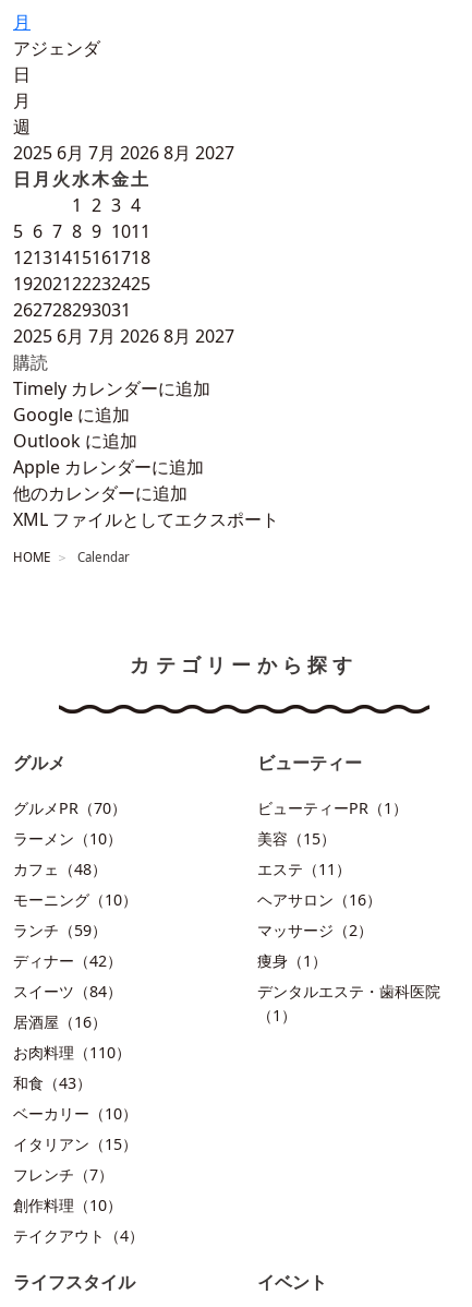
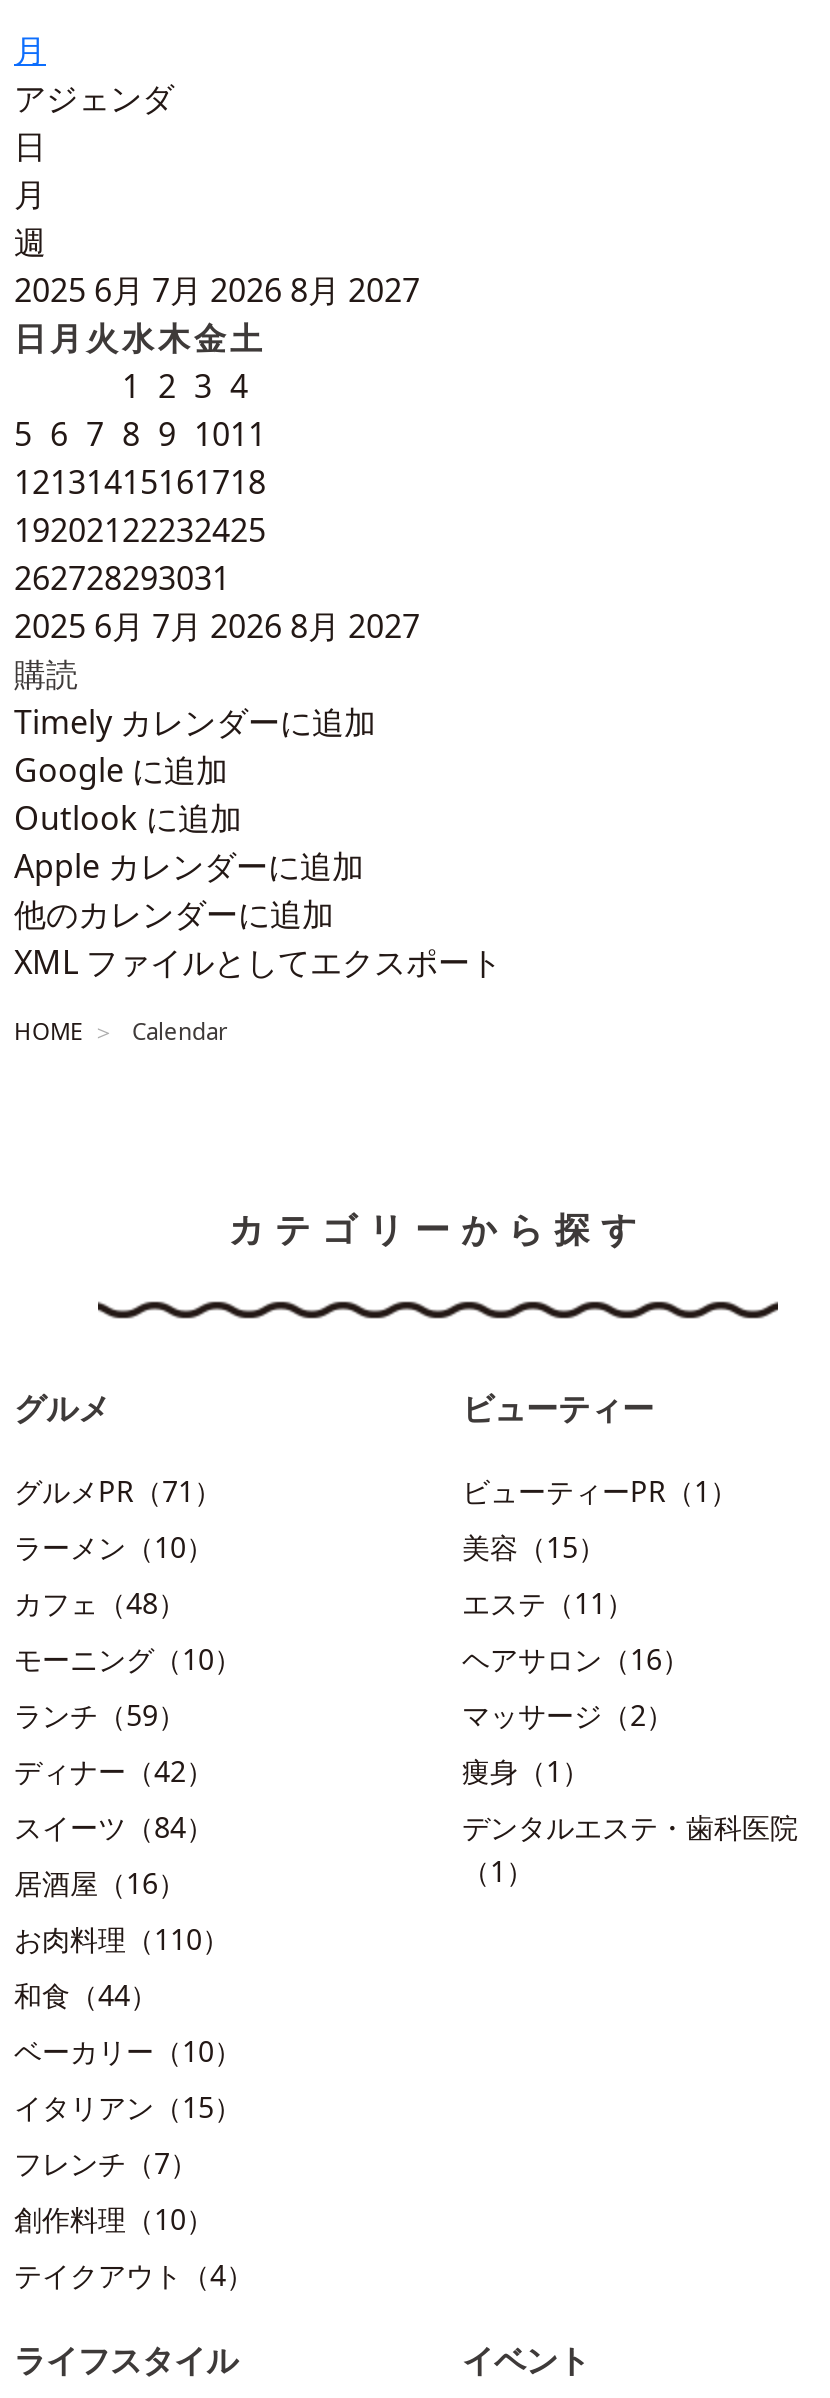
[13,798,126,818] グルメPR（70） -> [14,1472,222,1510] グルメPR（71）
[13,1072,92,1093] 和食（43） -> [14,1976,158,2014] 和食（44）

